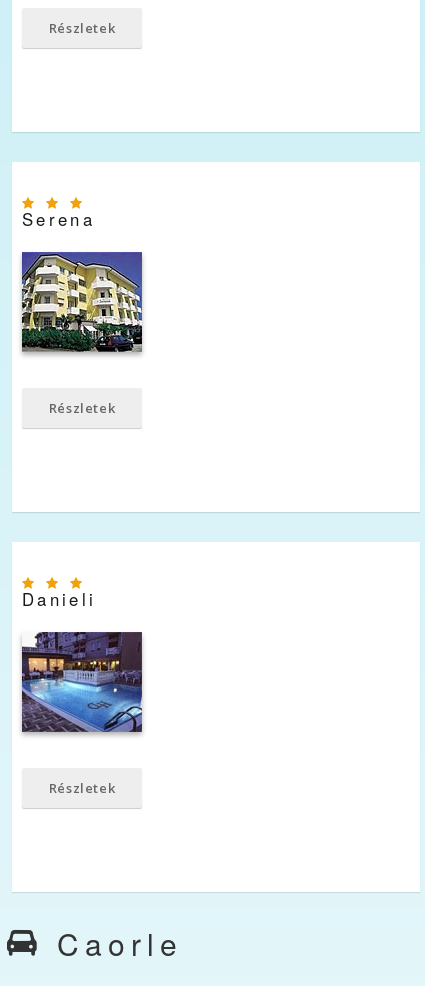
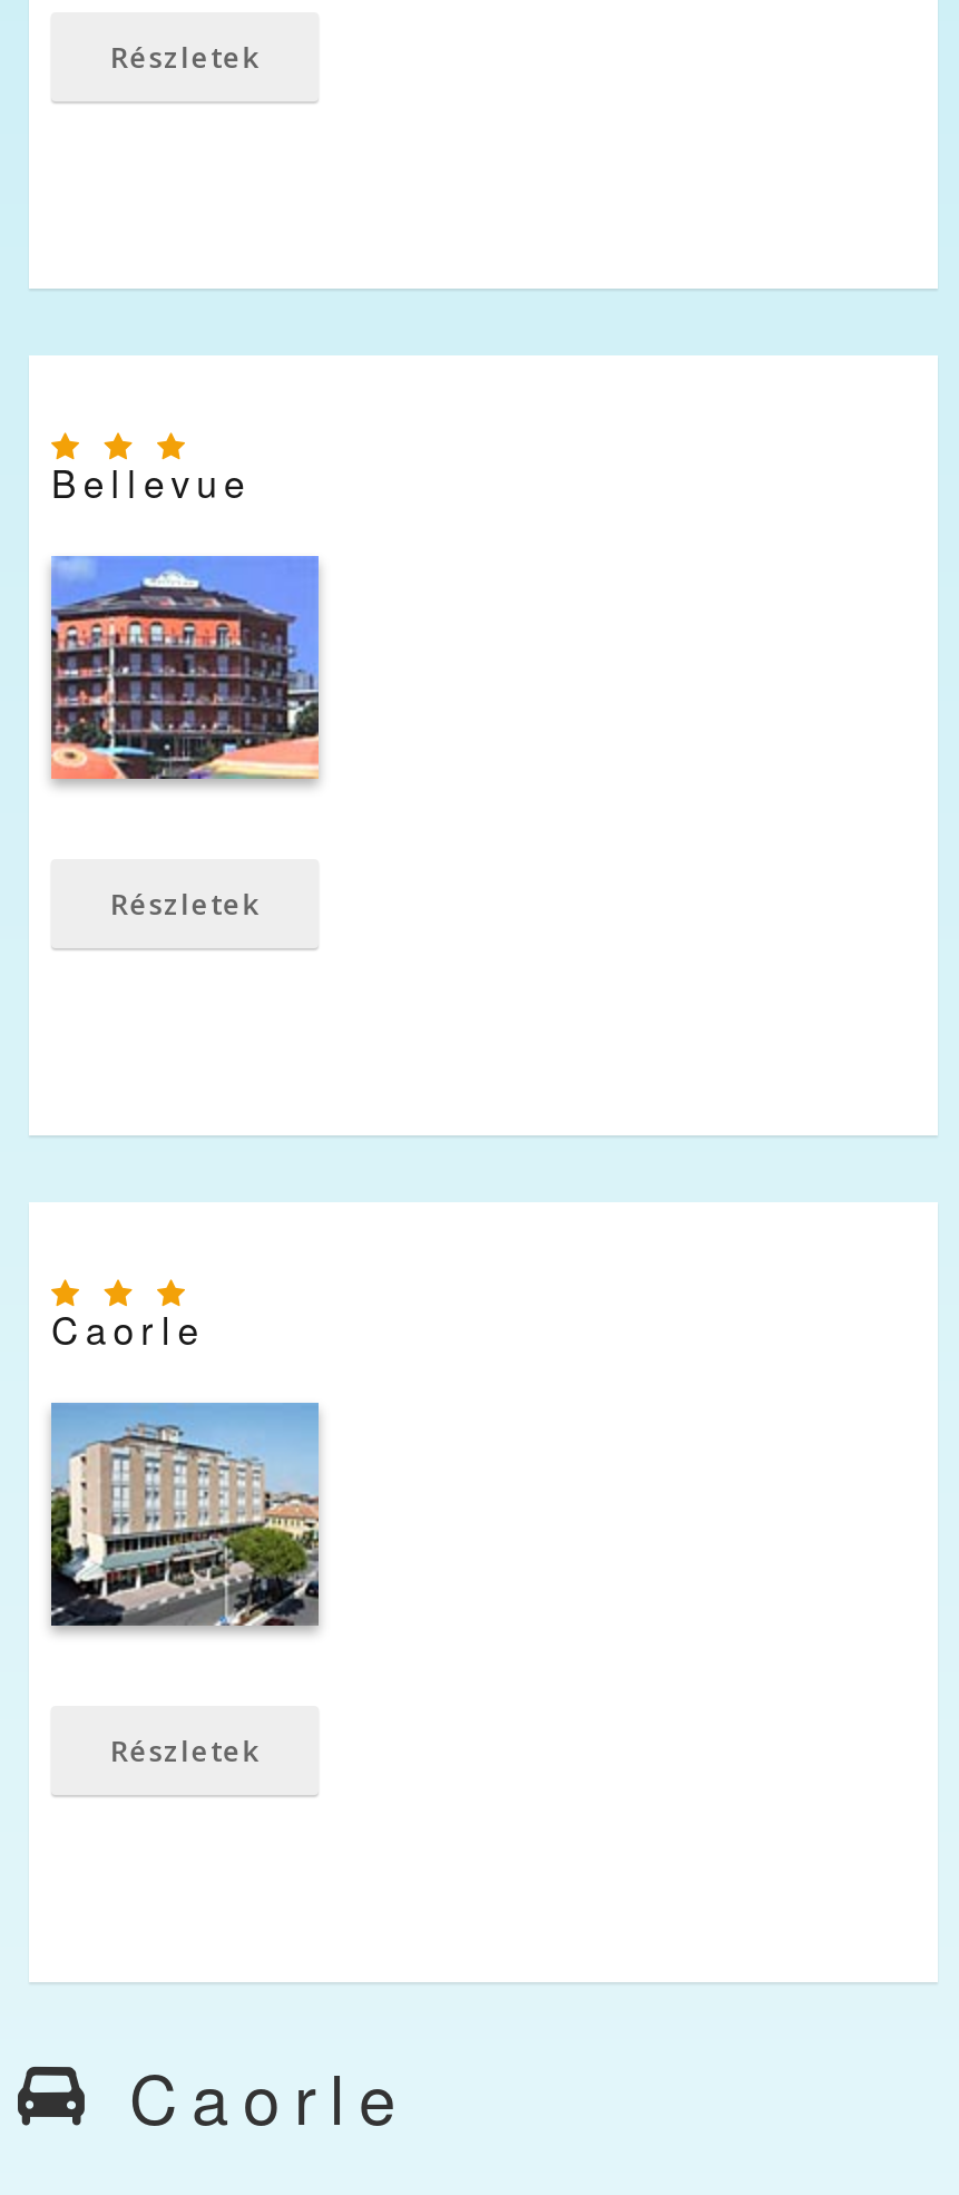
[22,207,95,231] Serena -> [51,456,252,509] Bellevue
[21,251,143,353] [image] -> [49,554,321,781] [image]
[22,587,96,611] Danieli -> [51,1303,205,1356] Caorle
[21,631,143,733] [image] -> [49,1401,321,1628] [image]

